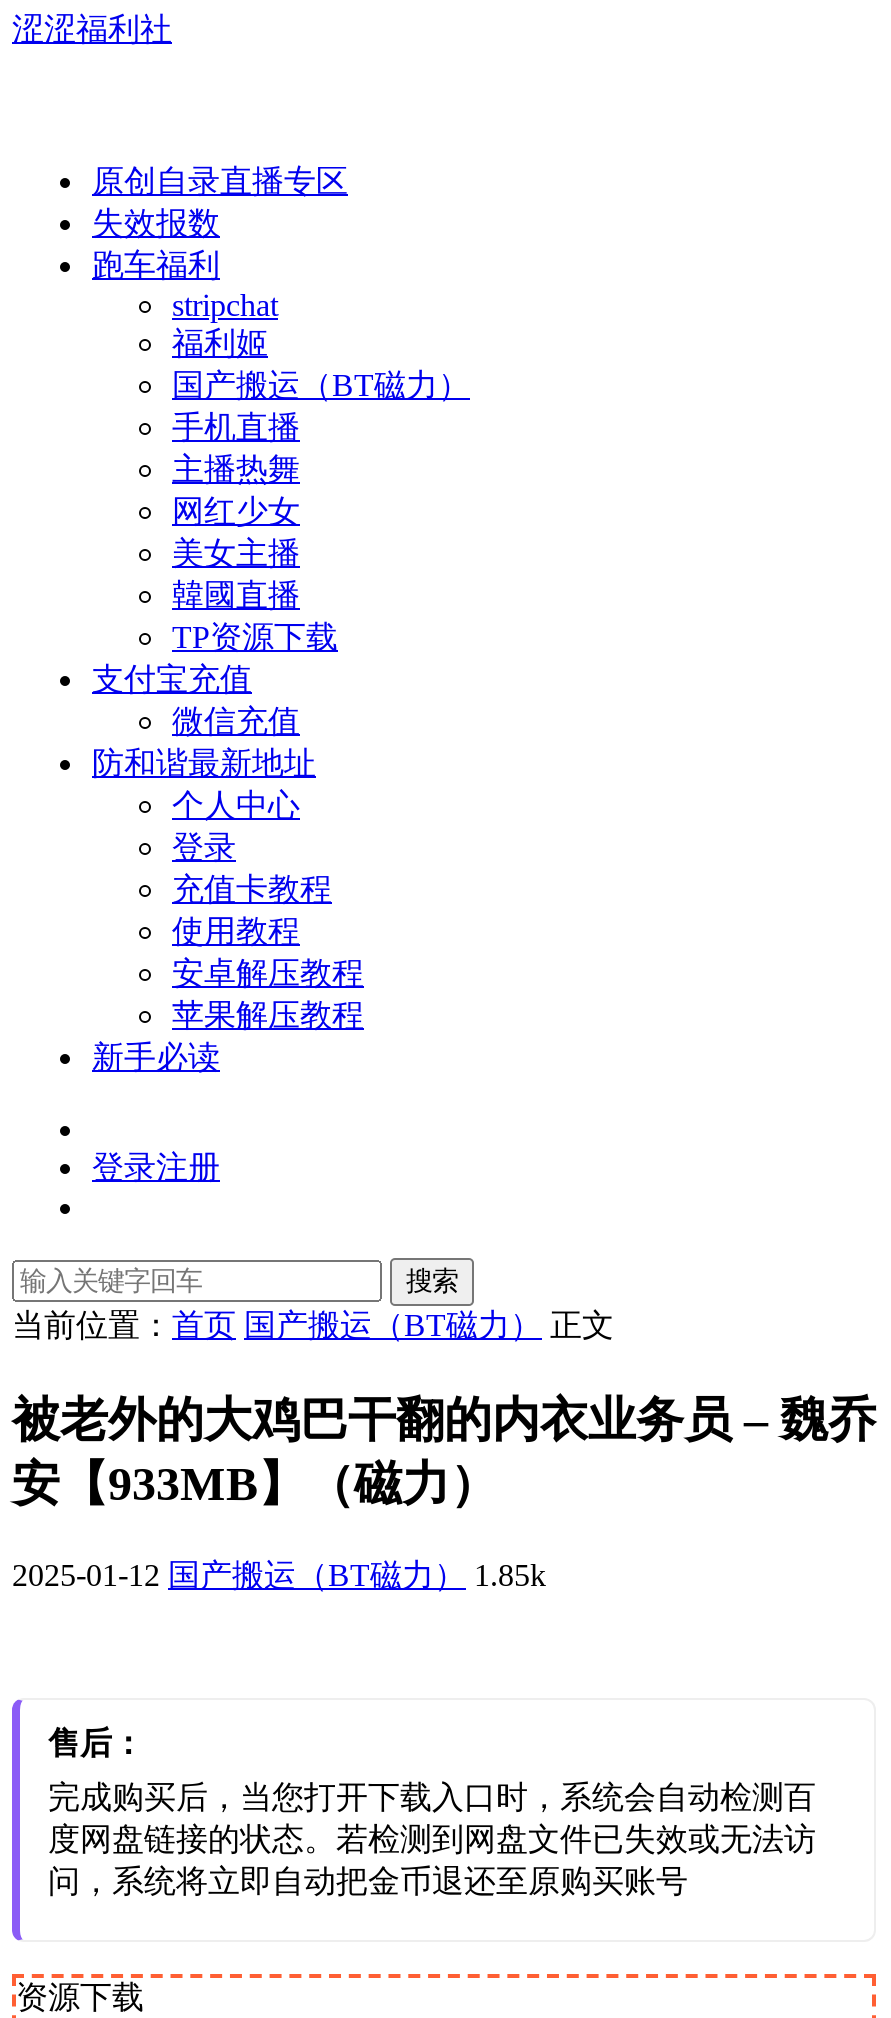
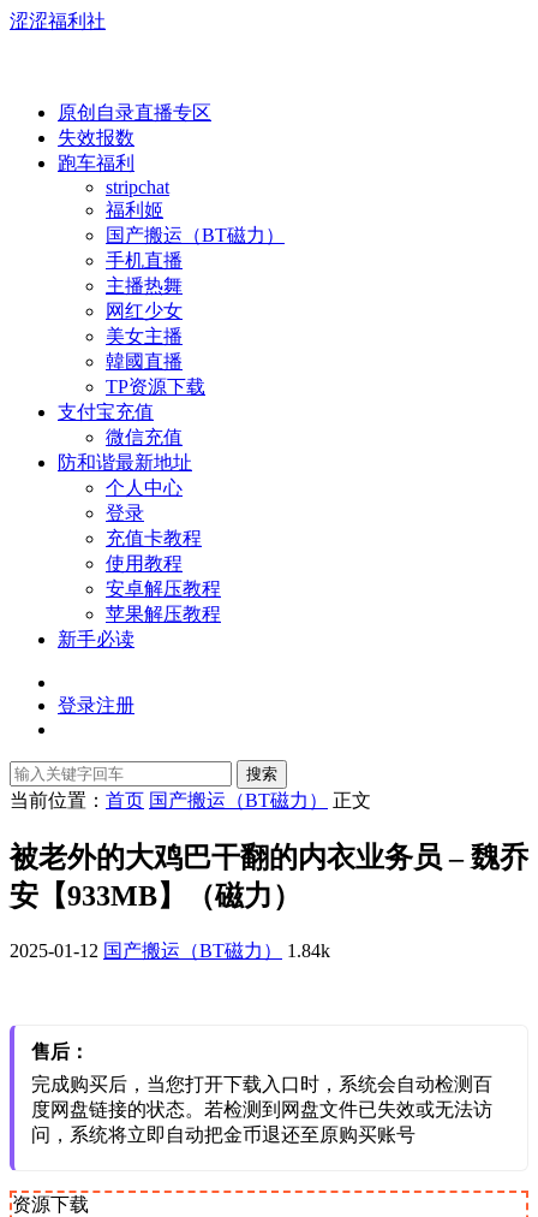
[12,1558,546,1592] 2025-01-12 国产搬运（BT磁力） 1.85k -> [10,940,330,961] 2025-01-12 国产搬运（BT磁力） 1.84k

